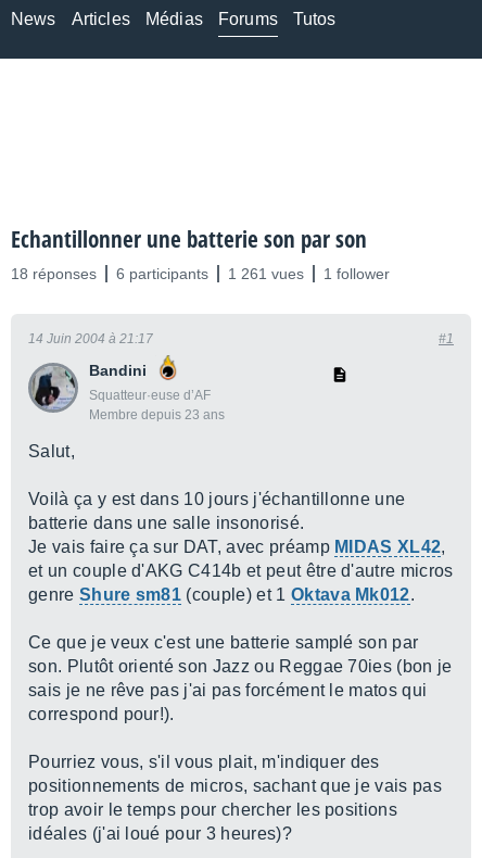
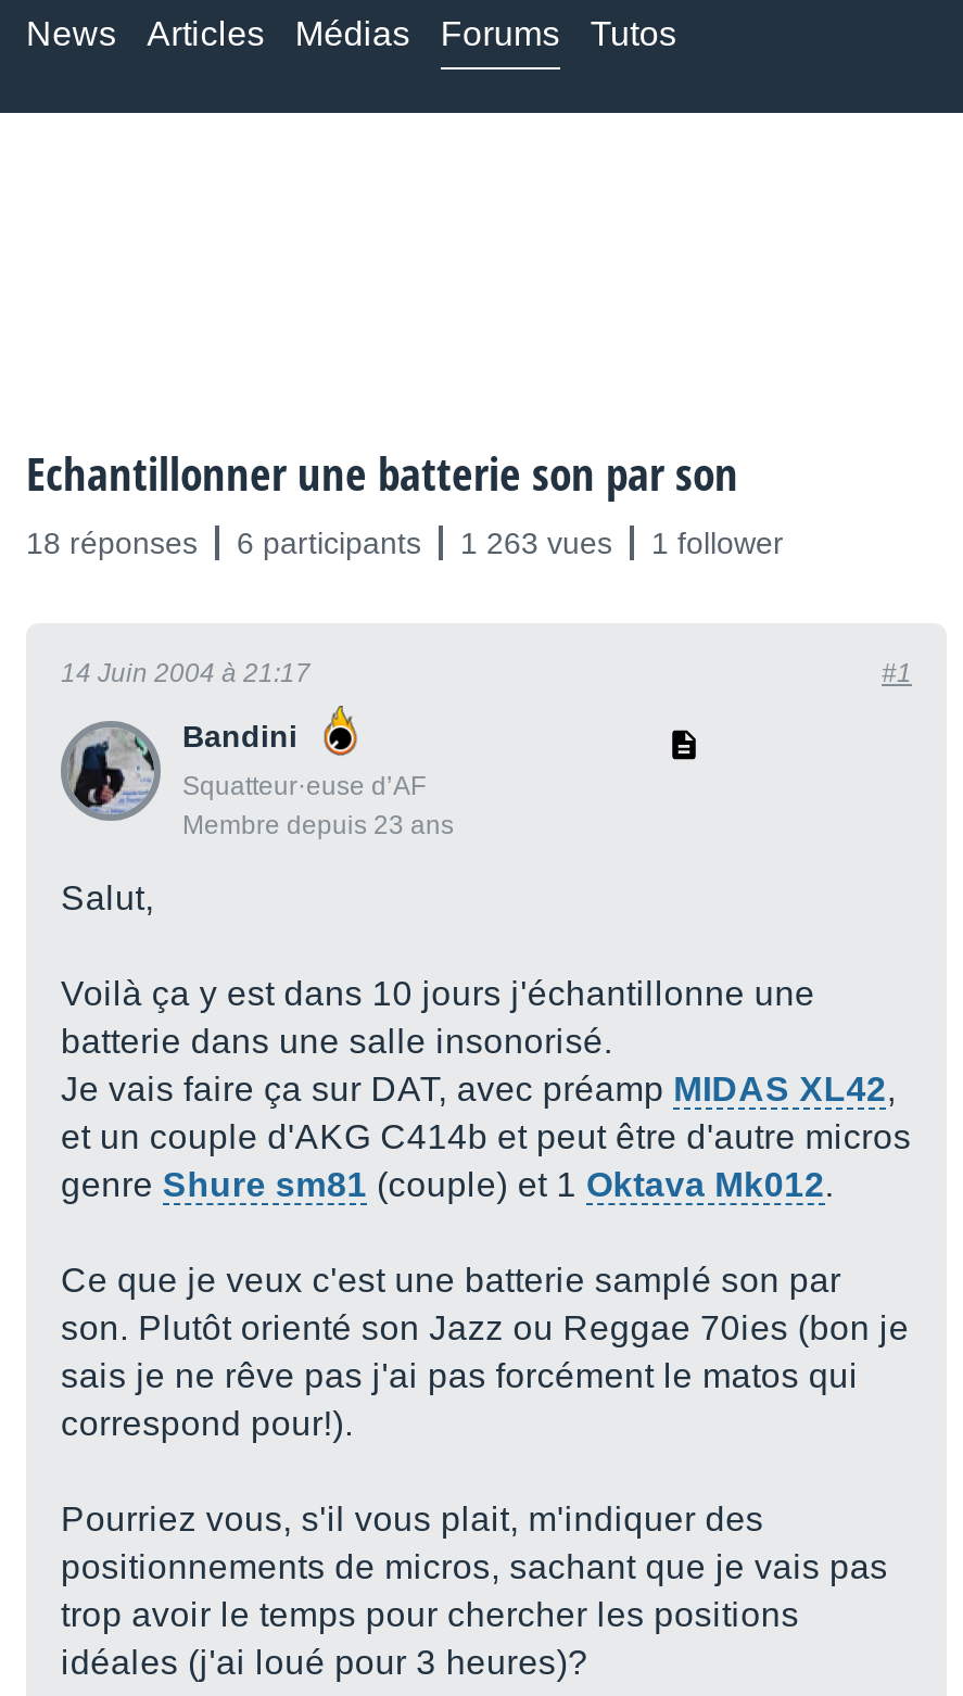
[11,265,390,282] 18 réponses 6 participants 1 261 vues 1 follower -> [26,526,784,560] 18 réponses 6 participants 1 263 vues 1 follower

